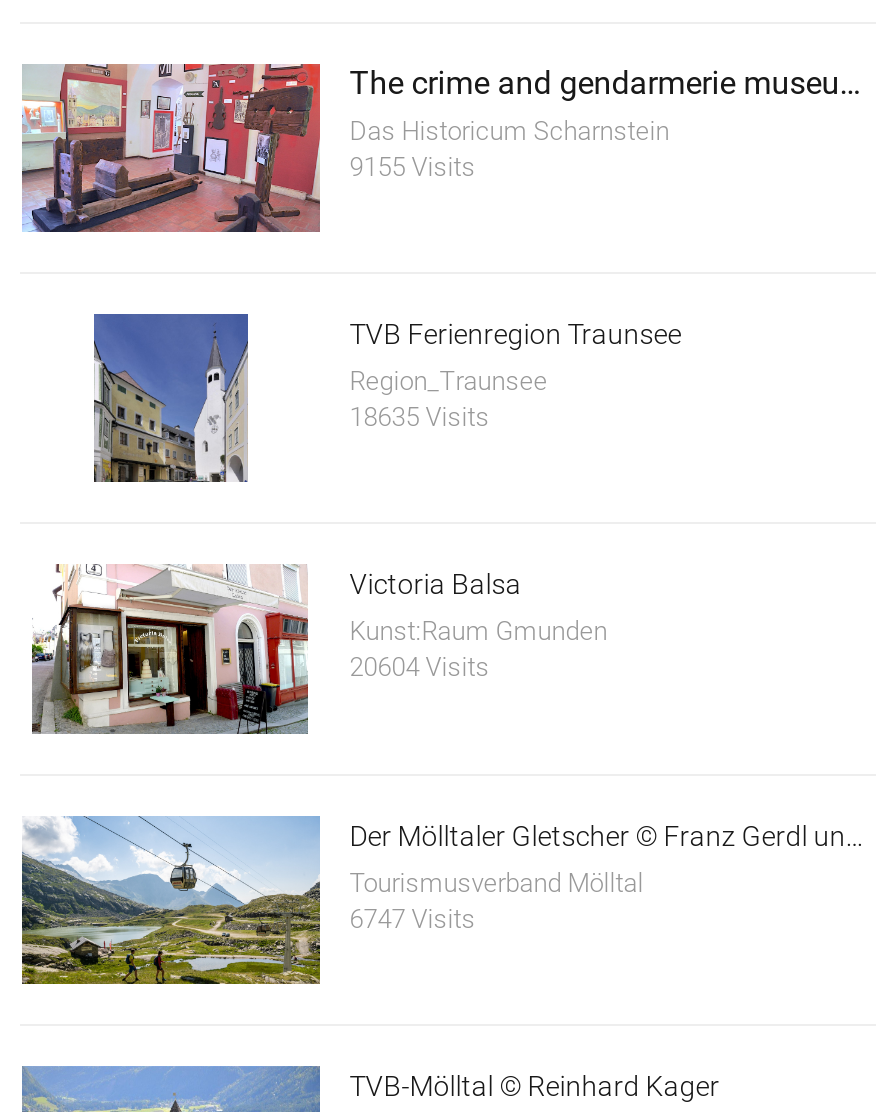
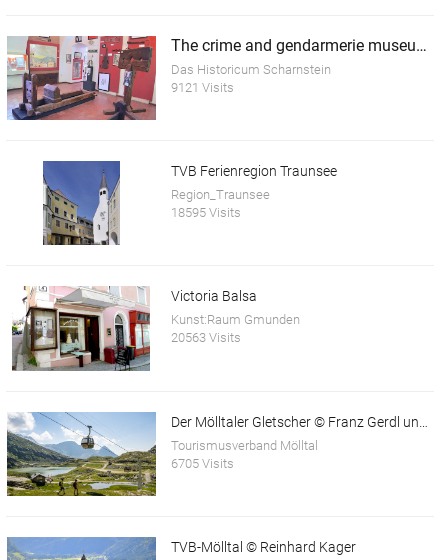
[350,152,476,182] 9155 Visits -> [171,80,234,95] 9121 Visits
[350,402,490,432] 18635 Visits -> [171,205,241,220] 18595 Visits
[350,653,490,683] 20604 Visits -> [171,330,241,345] 20563 Visits
[350,903,476,933] 6747 Visits -> [171,456,234,471] 6705 Visits

